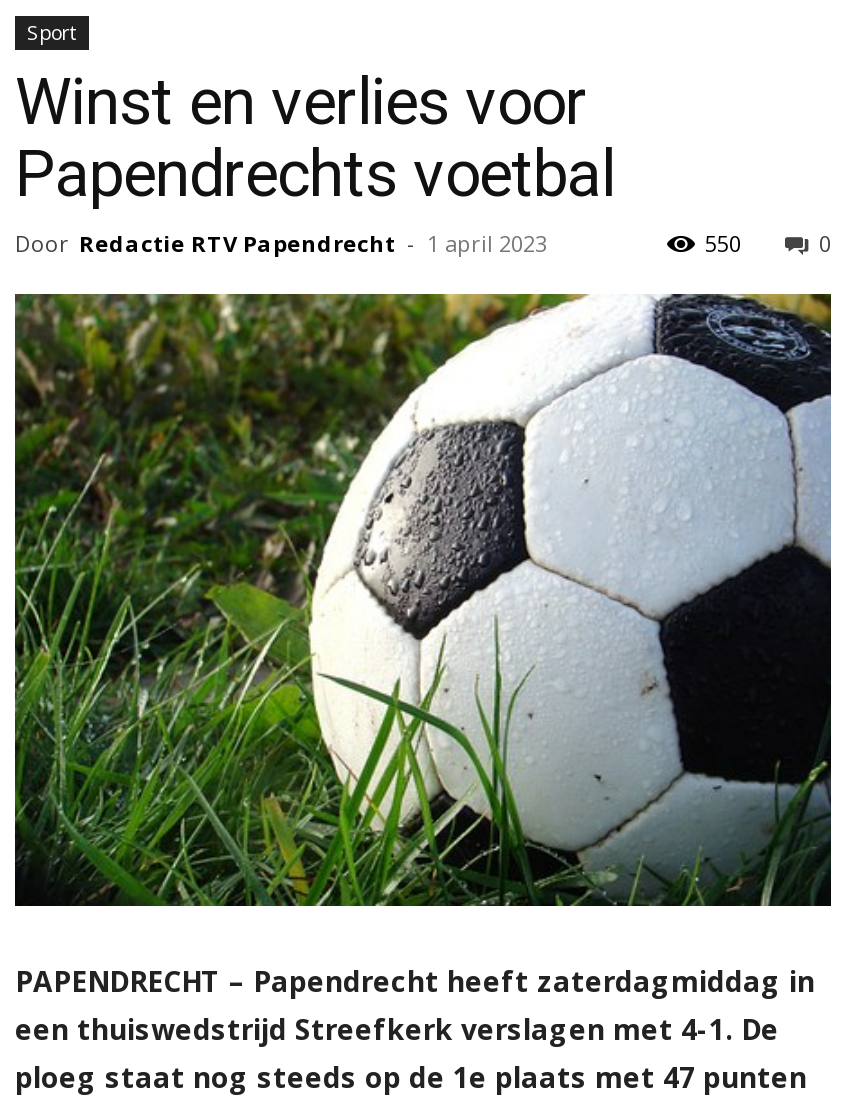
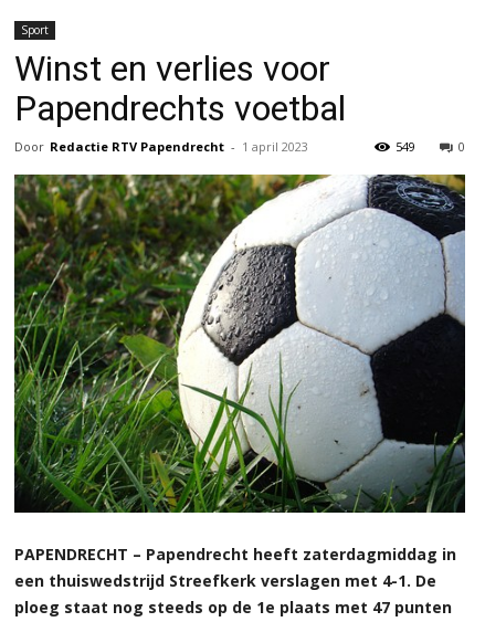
[705,228,741,258] 550 -> [396,138,415,155] 549

